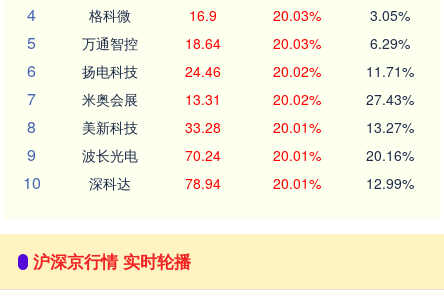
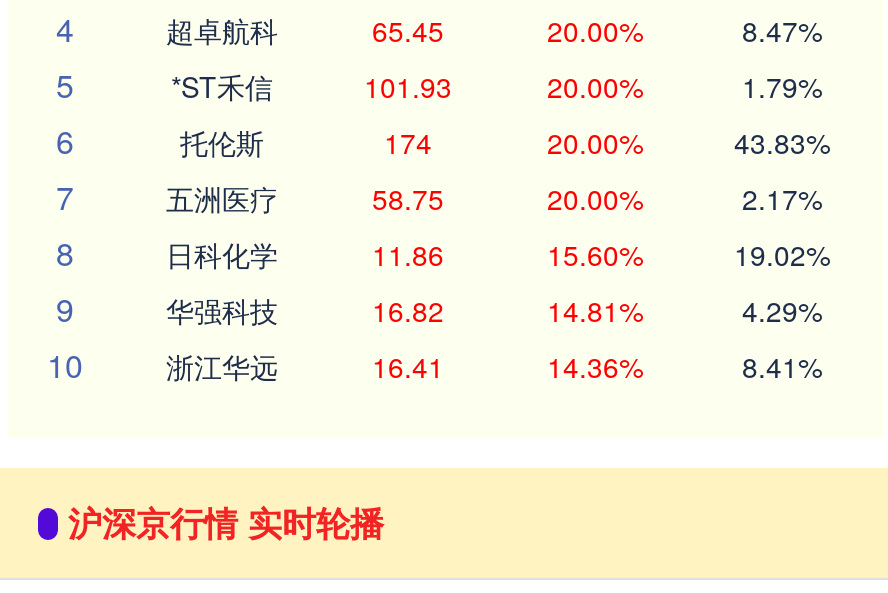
[89,5,410,25] 格科微 | 16.9 | 20.03% | 3.05% -> [166,10,822,50] 超卓航科 | 65.45 | 20.00% | 8.47%
[82,33,410,53] 万通智控 | 18.64 | 20.03% | 6.29% -> [171,66,822,106] *ST禾信 | 101.93 | 20.00% | 1.79%
[82,61,414,81] 扬电科技 | 24.46 | 20.02% | 11.71% -> [180,122,830,162] 托伦斯 | 174 | 20.00% | 43.83%
[82,89,414,109] 米奥会展 | 13.31 | 20.02% | 27.43% -> [166,178,822,218] 五洲医疗 | 58.75 | 20.00% | 2.17%
[82,117,414,137] 美新科技 | 33.28 | 20.01% | 13.27% -> [166,234,830,274] 日科化学 | 11.86 | 15.60% | 19.02%
[82,145,414,165] 波长光电 | 70.24 | 20.01% | 20.16% -> [166,290,822,330] 华强科技 | 16.82 | 14.81% | 4.29%
[89,173,414,193] 深科达 | 78.94 | 20.01% | 12.99% -> [166,346,822,386] 浙江华远 | 16.41 | 14.36% | 8.41%

